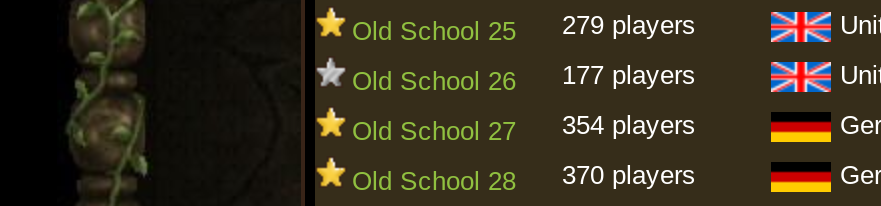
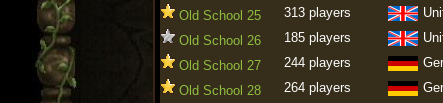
[352,10,696,46] Old School 25 279 players -> [178,5,350,23] Old School 25 313 players
[352,60,696,96] Old School 26 177 players -> [178,30,350,48] Old School 26 185 players
[352,110,696,146] Old School 27 354 players -> [178,55,350,73] Old School 27 244 players
[352,160,696,196] Old School 28 370 players -> [178,80,350,98] Old School 28 264 players

